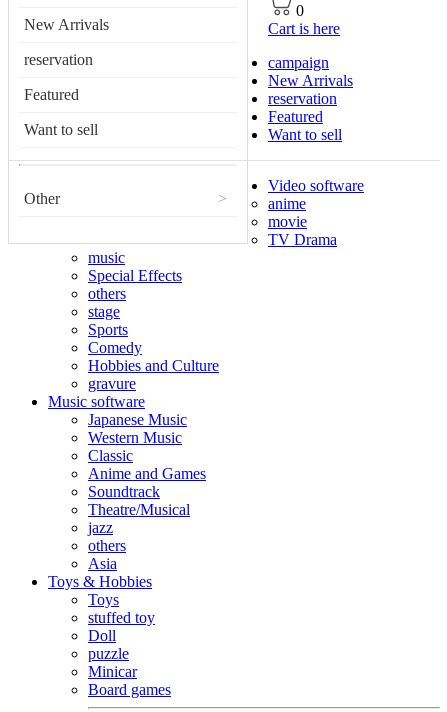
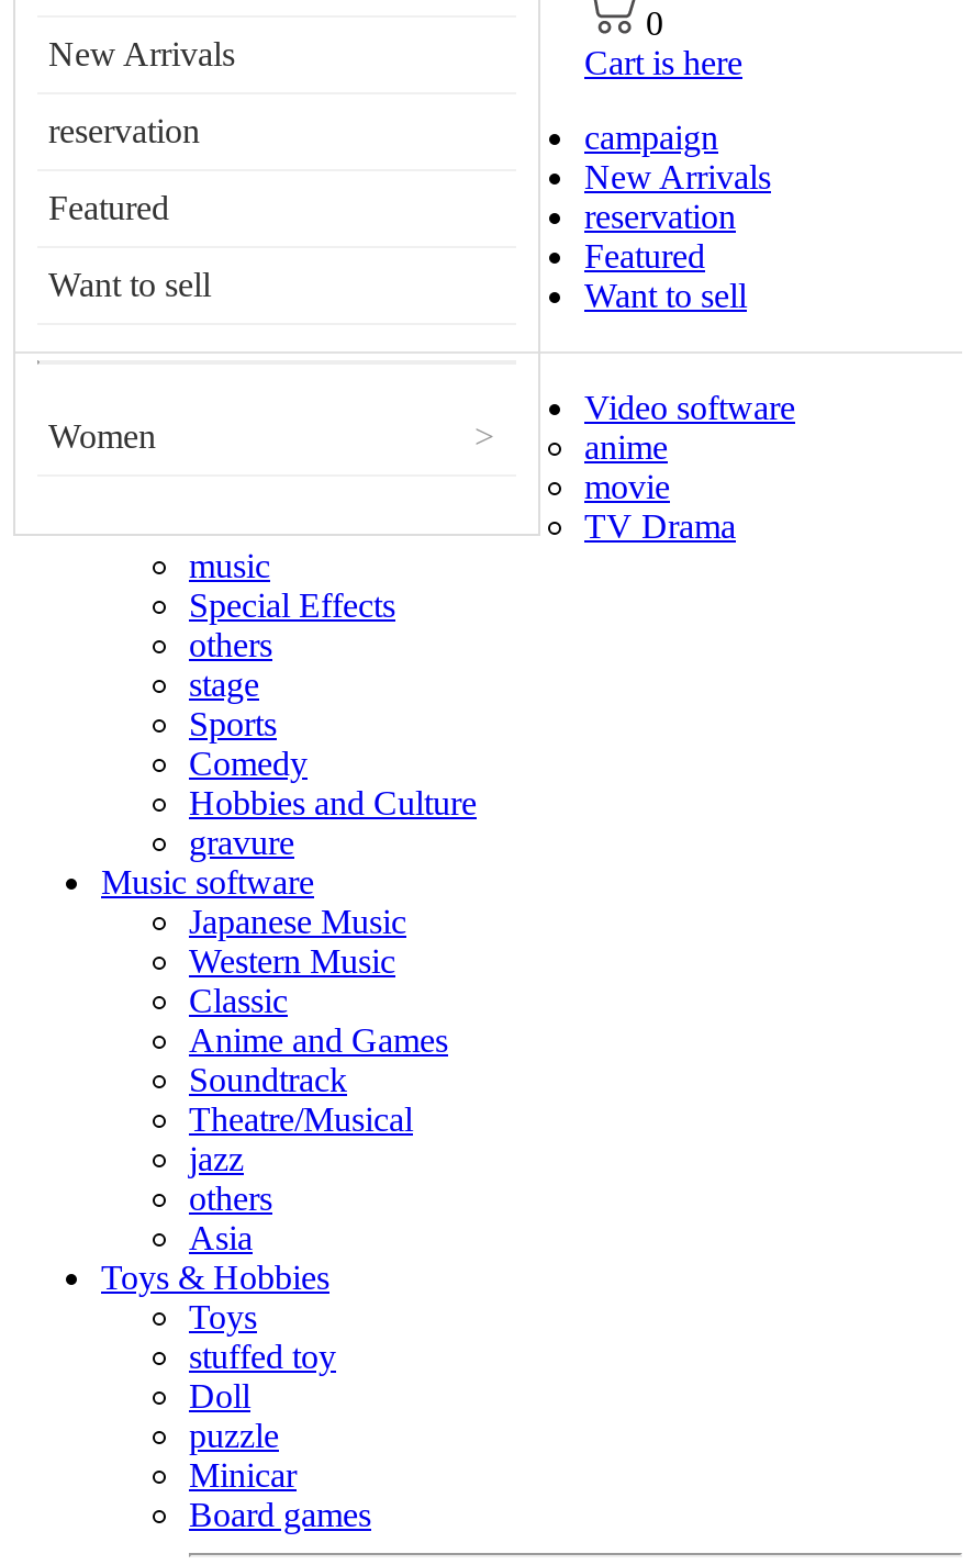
[24,190,60,207] Other -> [48,417,156,455] Women

